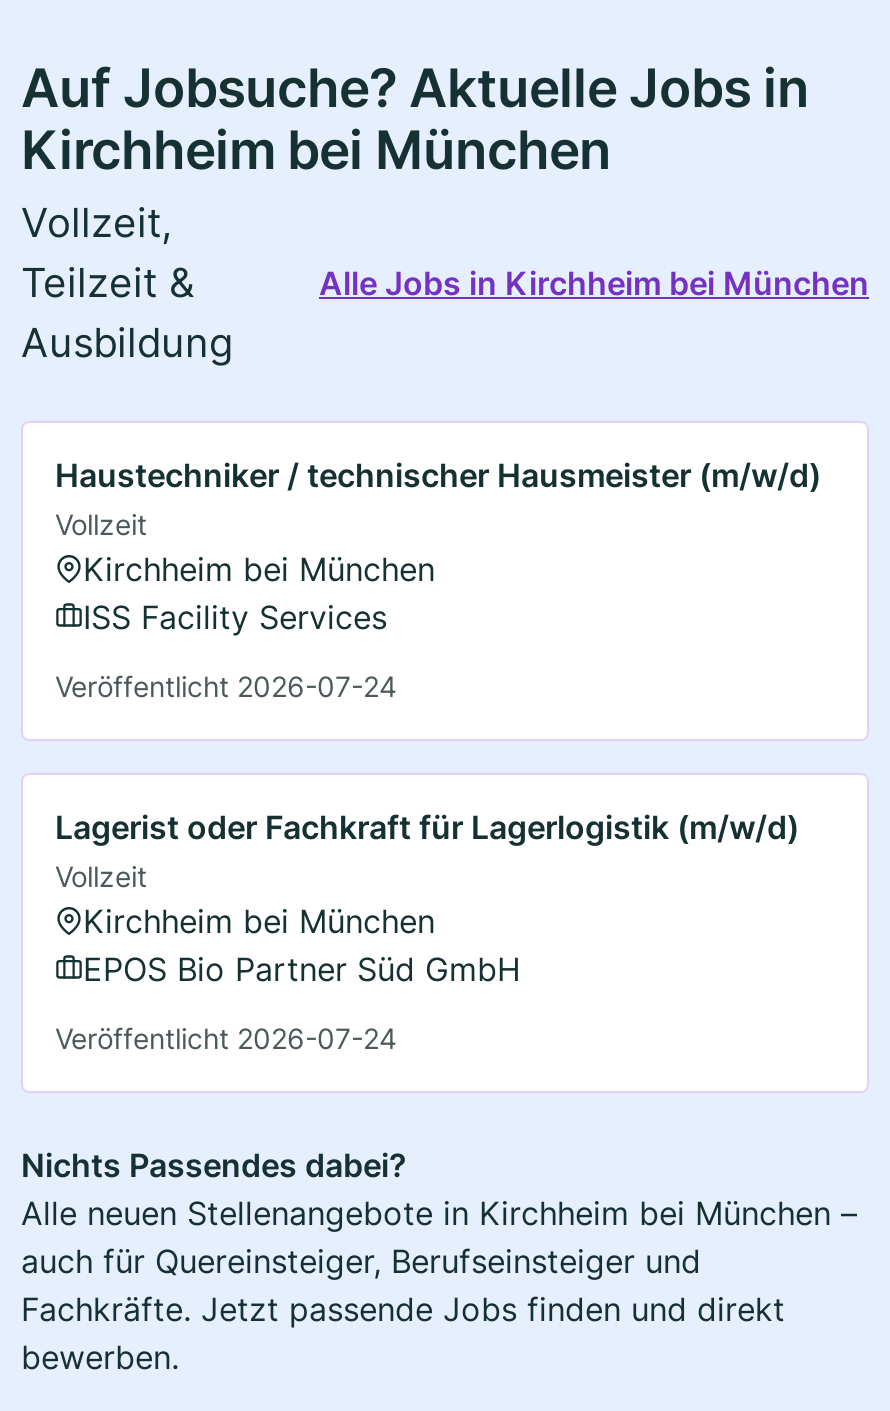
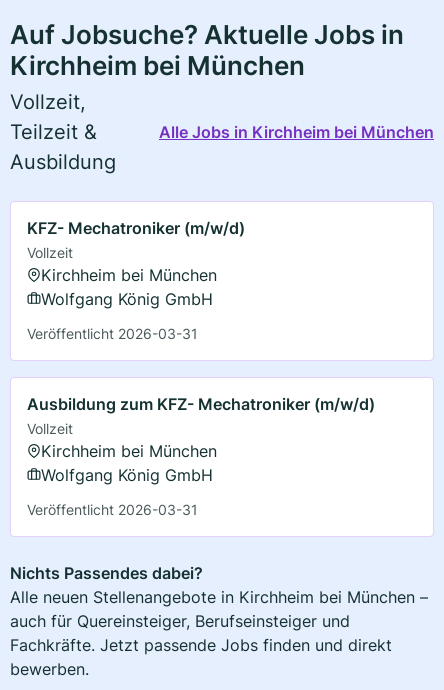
[55,455,821,495] Haustechniker / technischer Hausmeister (m/w/d) -> [27,218,245,238] KFZ- Mechatroniker (m/w/d)
[83,597,387,637] ISS Facility Services -> [41,289,213,309] Wolfgang König GmbH
[55,669,397,703] Veröffentlicht 2026-07-24 -> [27,325,198,342] Veröffentlicht 2026-03-31
[55,807,799,847] Lagerist oder Fachkraft für Lagerlogistik (m/w/d) -> [27,394,375,414] Ausbildung zum KFZ- Mechatroniker (m/w/d)
[83,949,521,989] EPOS Bio Partner Süd GmbH -> [41,465,213,485] Wolfgang König GmbH
[55,1021,397,1055] Veröffentlicht 2026-07-24 -> [27,501,198,518] Veröffentlicht 2026-03-31

